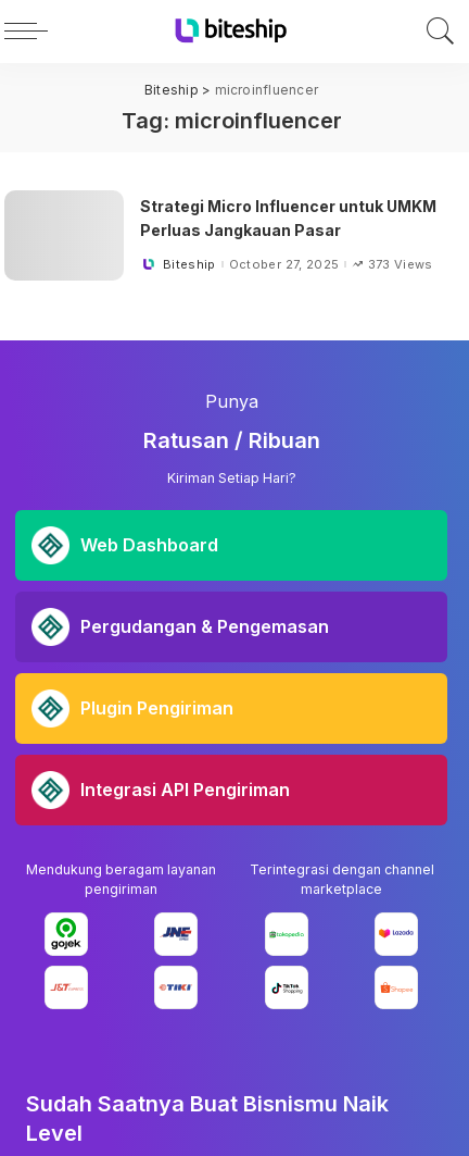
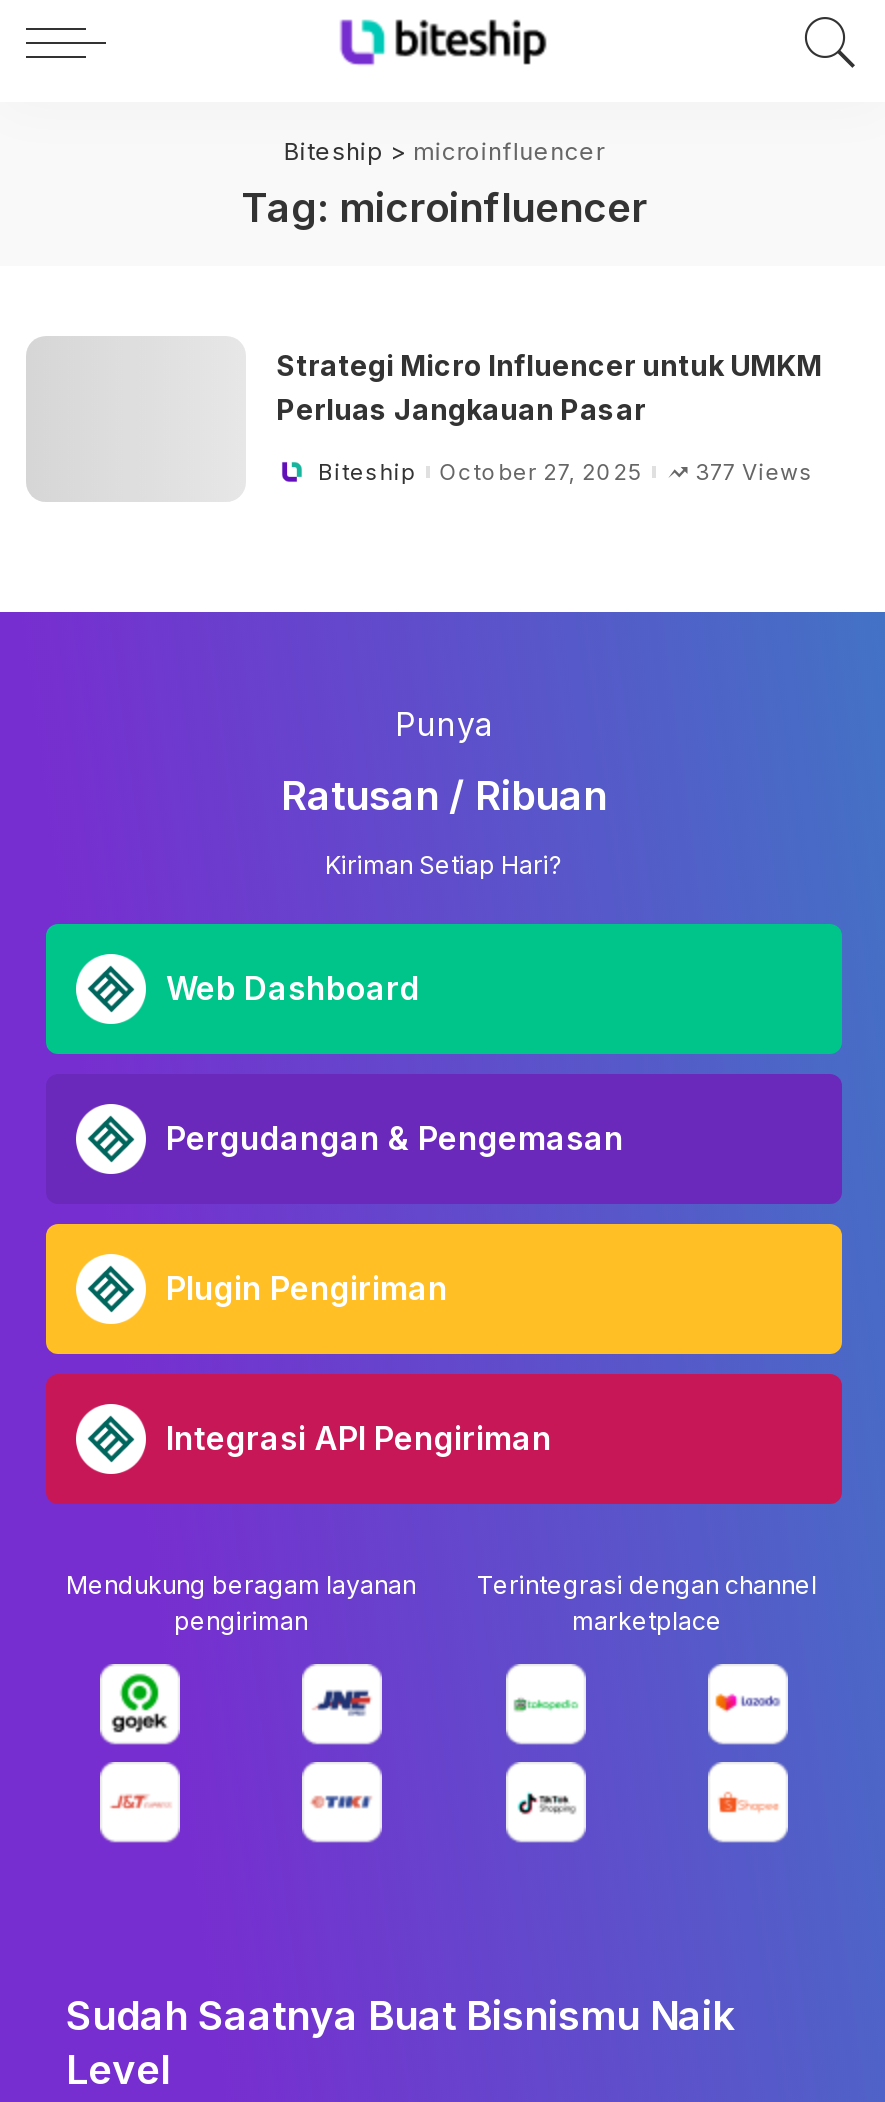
[368,256,433,272] 373 Views -> [695,458,814,486] 377 Views

